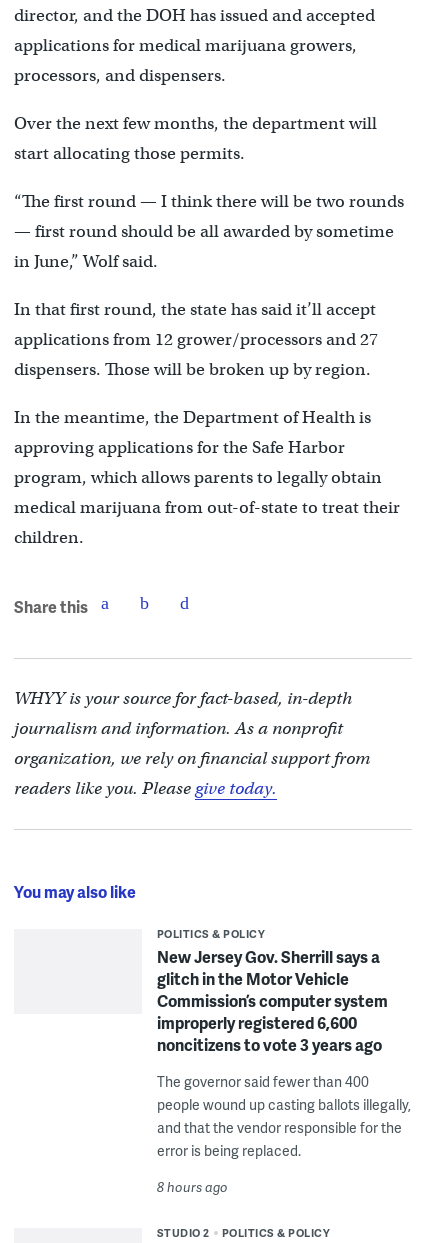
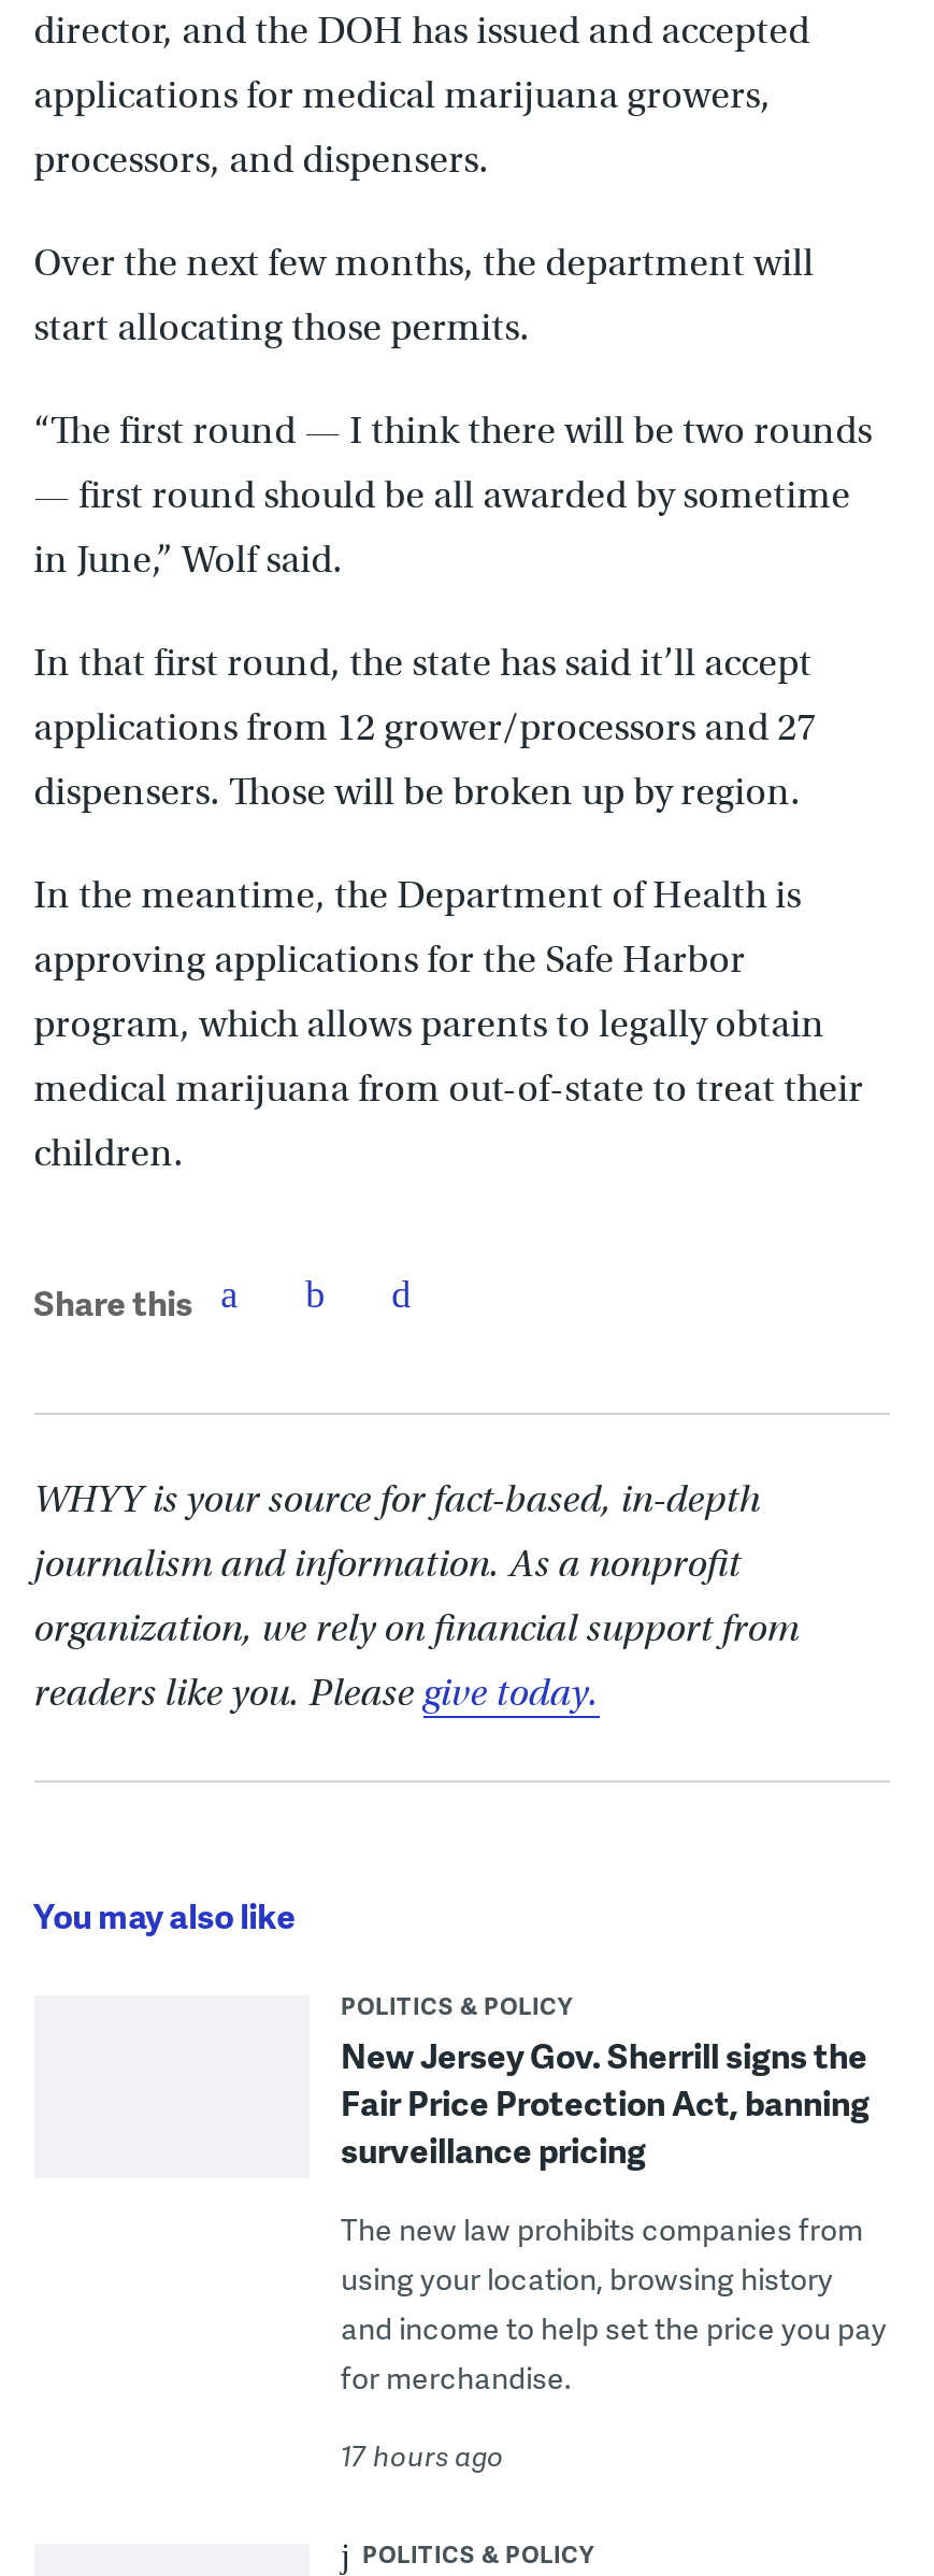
[156,945,410,1240] New Jersey Gov. Sherrill says a | glitch in the Motor Vehicle | Commission’s computer system | improperly registered 6,600 | noncitizens to vote 3 years ago | The governor said fewer than 400 | people wound up casting ballots illegally, | and that the vendor responsible for the | error is being replaced. | 8 hours ago | STUDIO 2 -> [341,2030,887,2476] New Jersey Gov. Sherrill signs the | Fair Price Protection Act, banning | surveillance pricing | The new law prohibits companies from | using your location, browsing history | and income to help set the price you pay | for merchandise. | 17 hours ago

